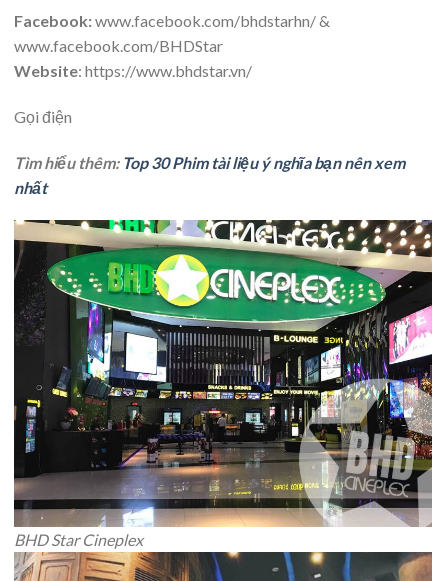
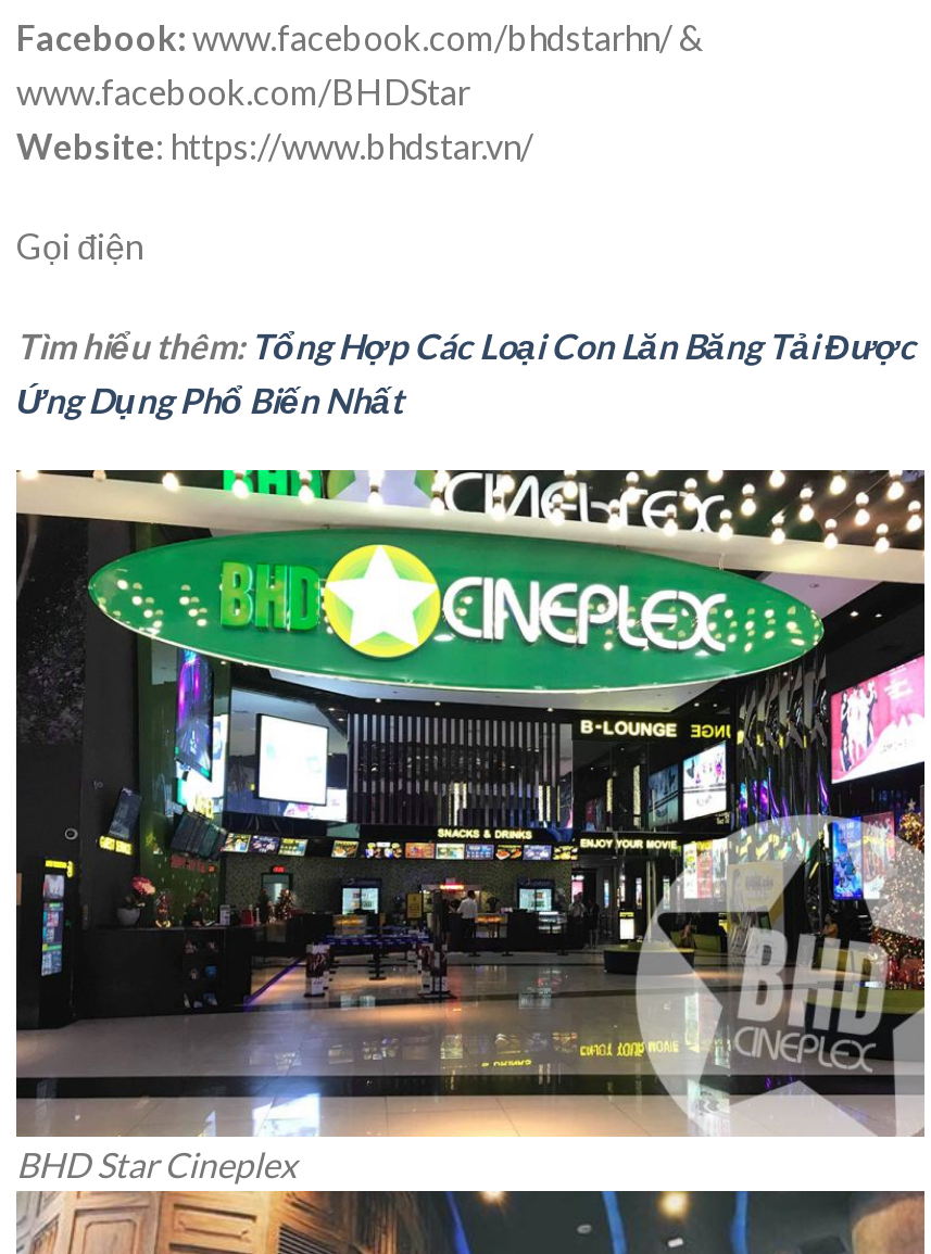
[14,153,405,197] Tìm hiểu thêm: Top 30 Phim tài liệu ý nghĩa bạn nên xem | nhất -> [16,324,916,420] Tìm hiểu thêm: Tổng Hợp Các Loại Con Lăn Băng Tải Được | Ứng Dụng Phổ Biến Nhất

